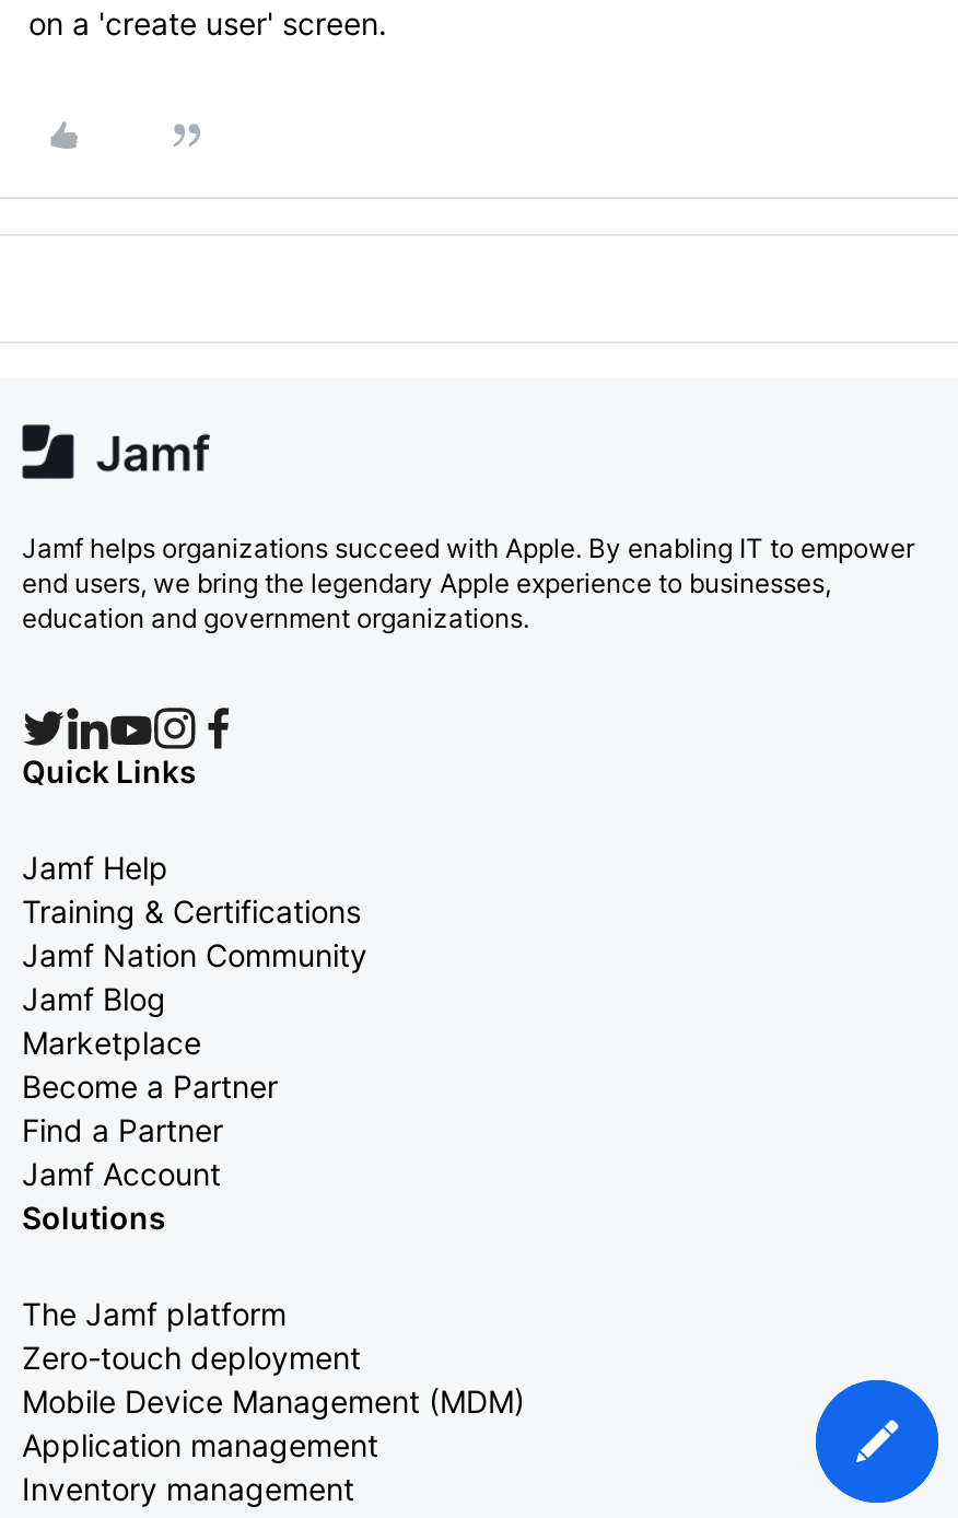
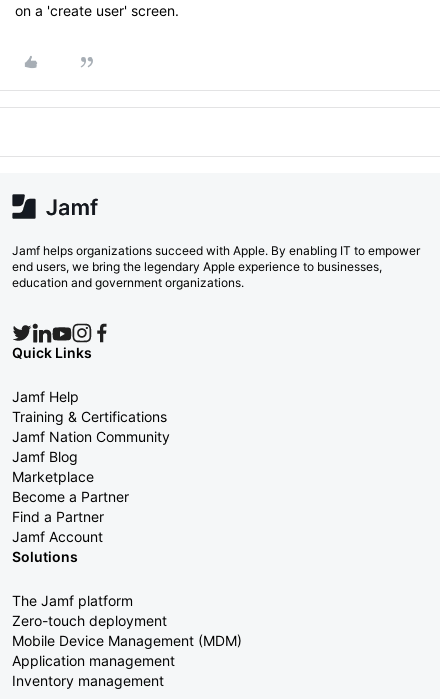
[814,1378,941,1505] [image] -> none

